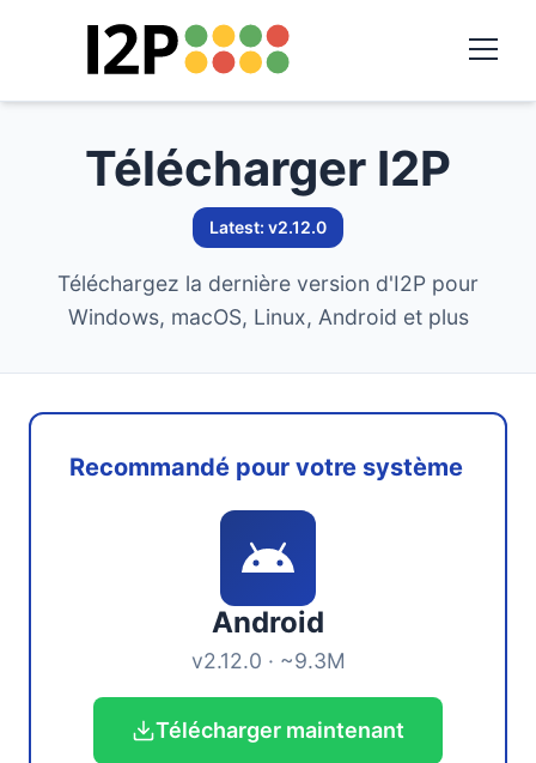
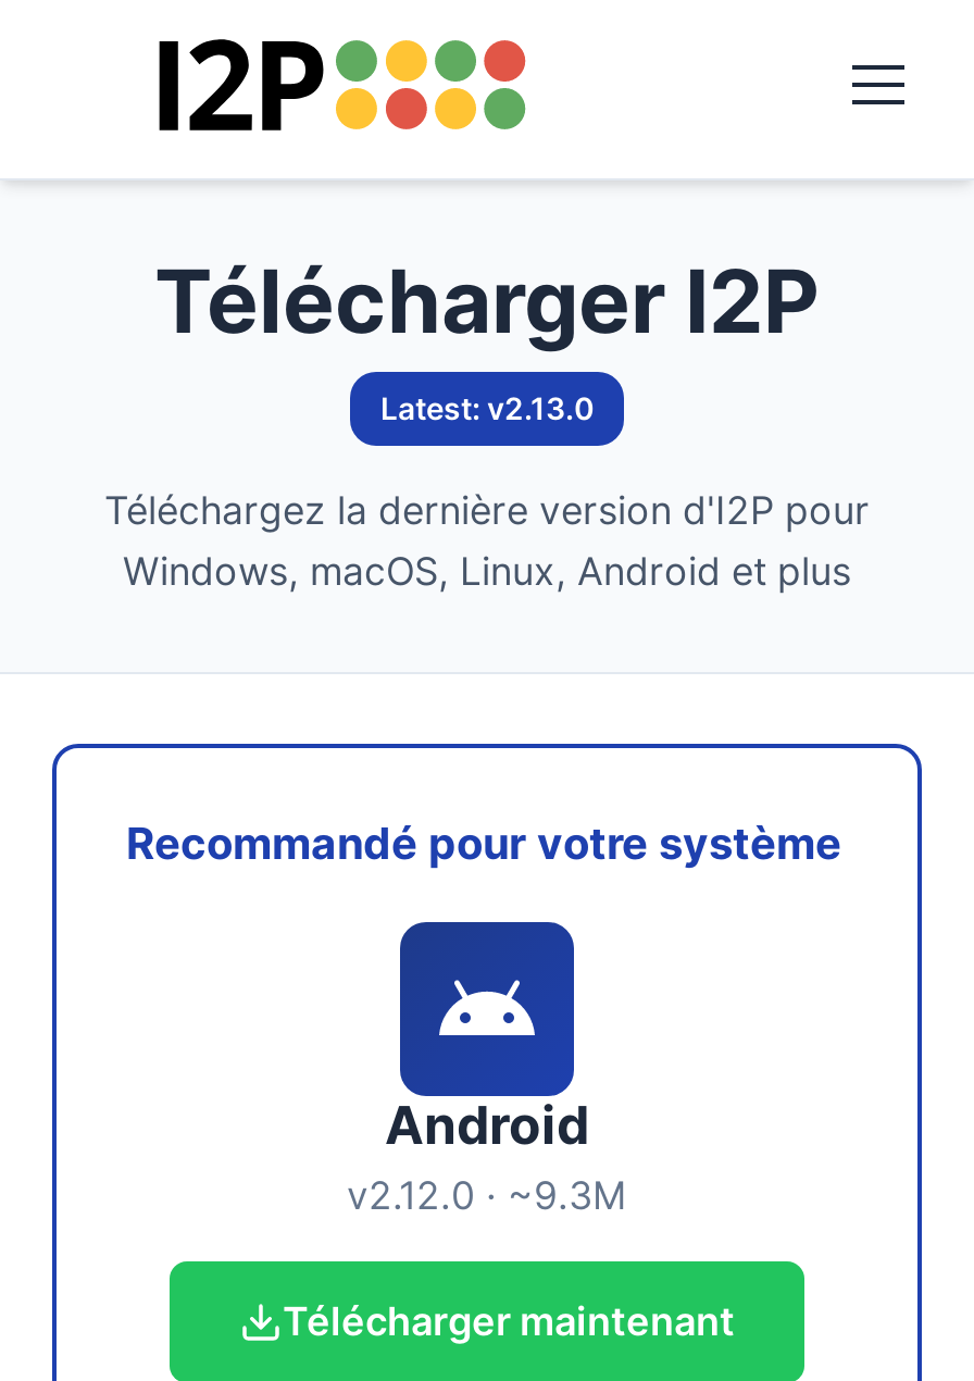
[209,217,327,237] Latest: v2.12.0 -> [380,389,594,426] Latest: v2.13.0

